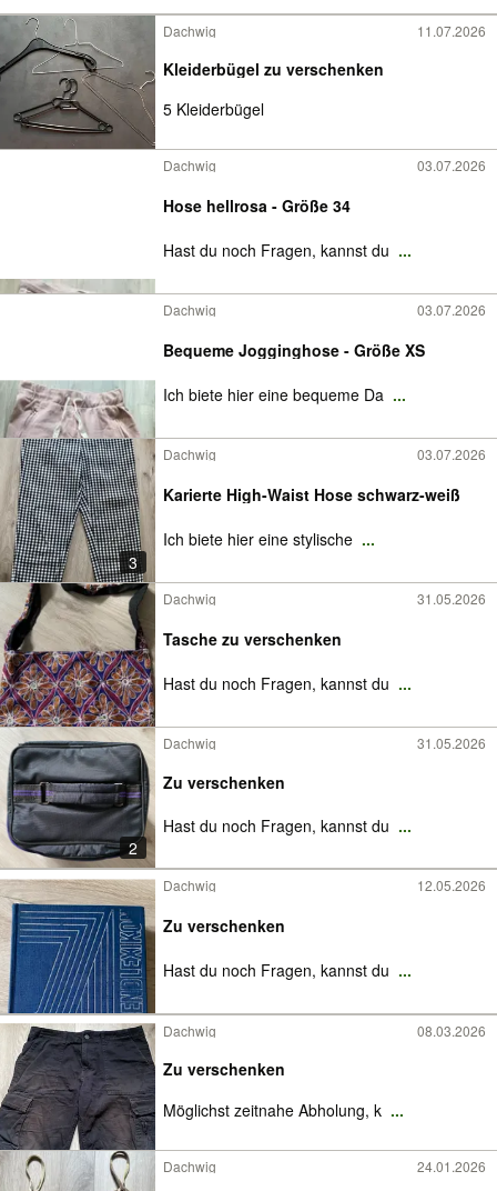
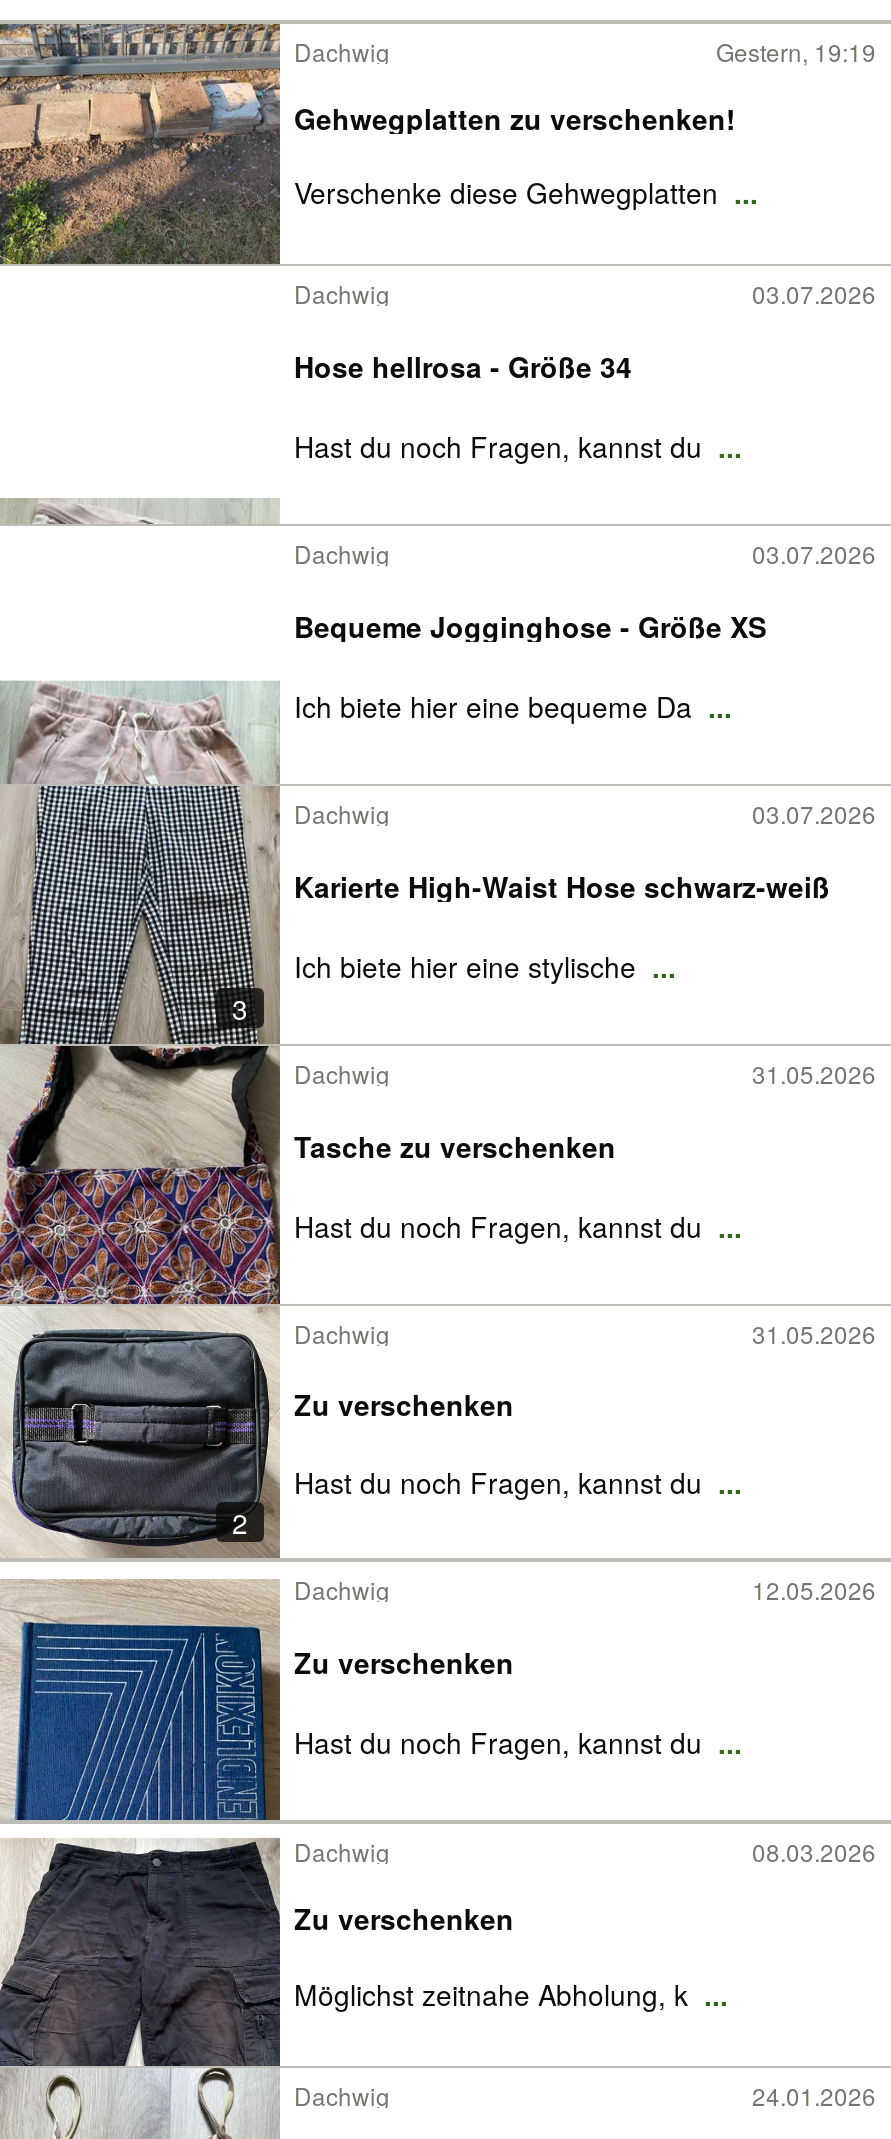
[3,17,384,149] [image] | Kleiderbügel zu verschenken -> [6,24,736,264] [image] | Gehwegplatten zu verschenken!
[417,21,486,40] 11.07.2026 -> [716,34,876,68] Gestern, 19:19
[163,98,264,120] 5 Kleiderbügel -> [294,172,758,212] Verschenke diese Gehwegplatten ...

